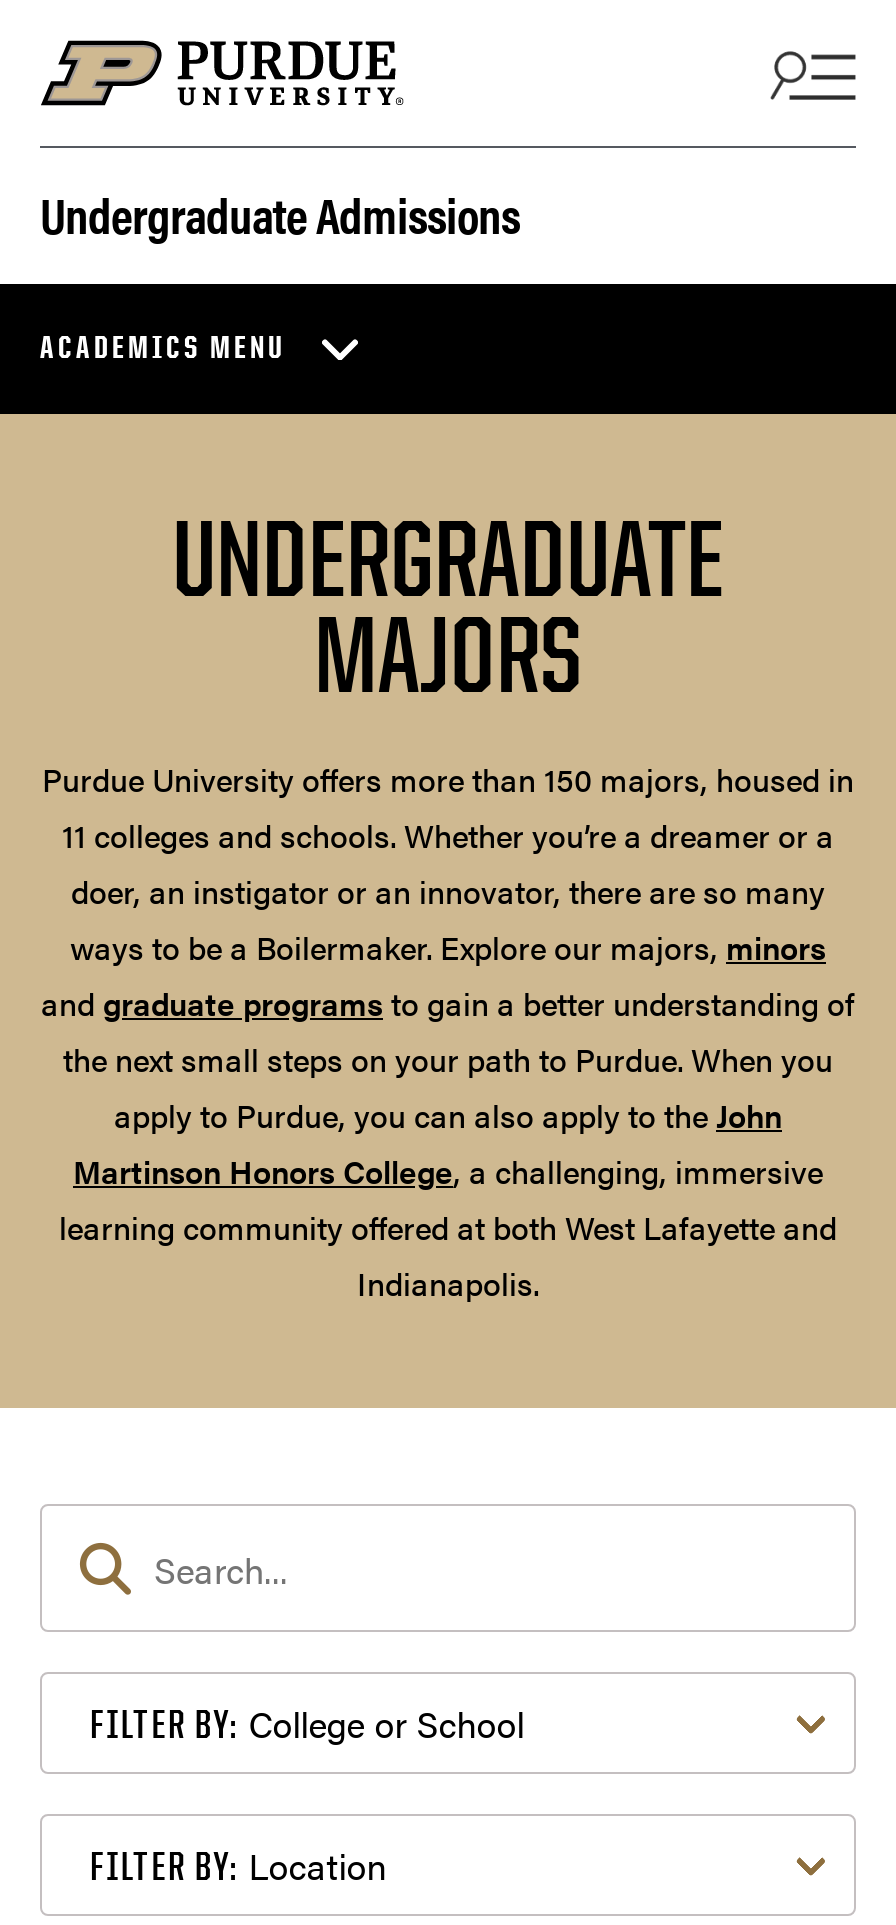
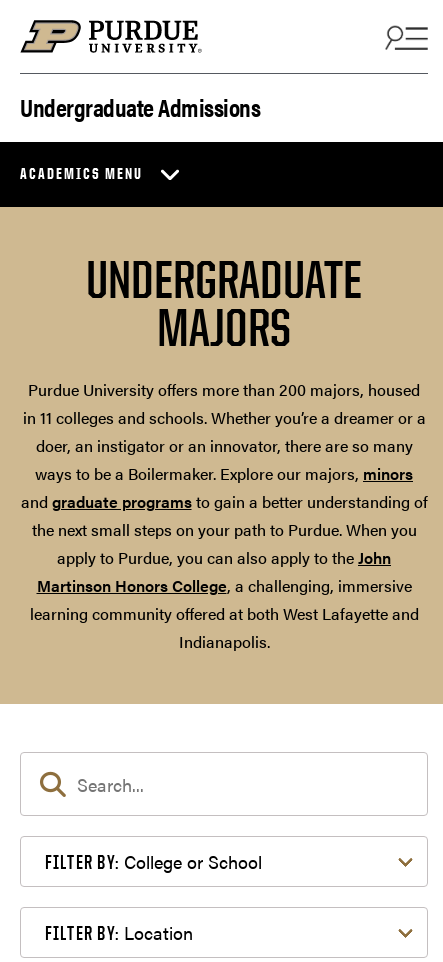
[42,756,854,858] Purdue University offers more than 150 majors, housed in | 11 colleges and schools. Whether you’re a dreamer or a -> [22,378,425,429] Purdue University offers more than 200 majors, housed | in 11 colleges and schools. Whether you’re a dreamer or a

